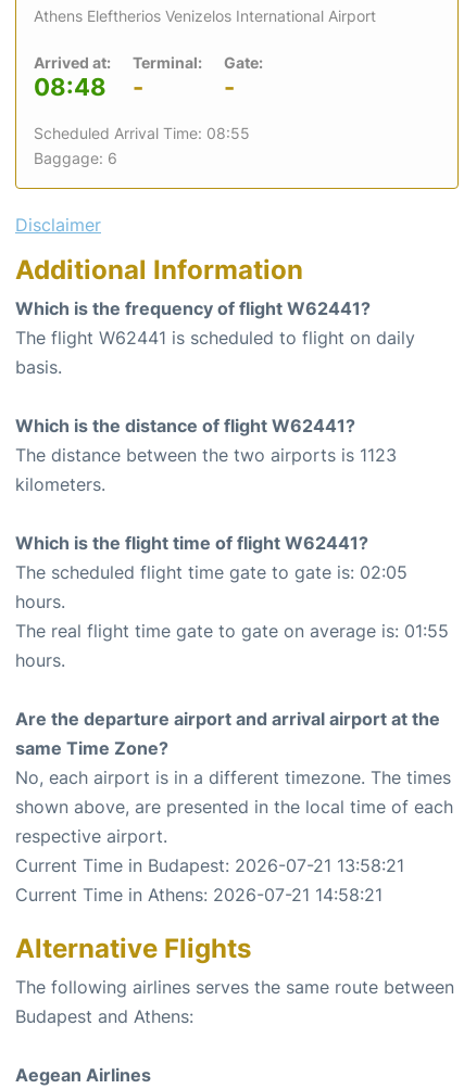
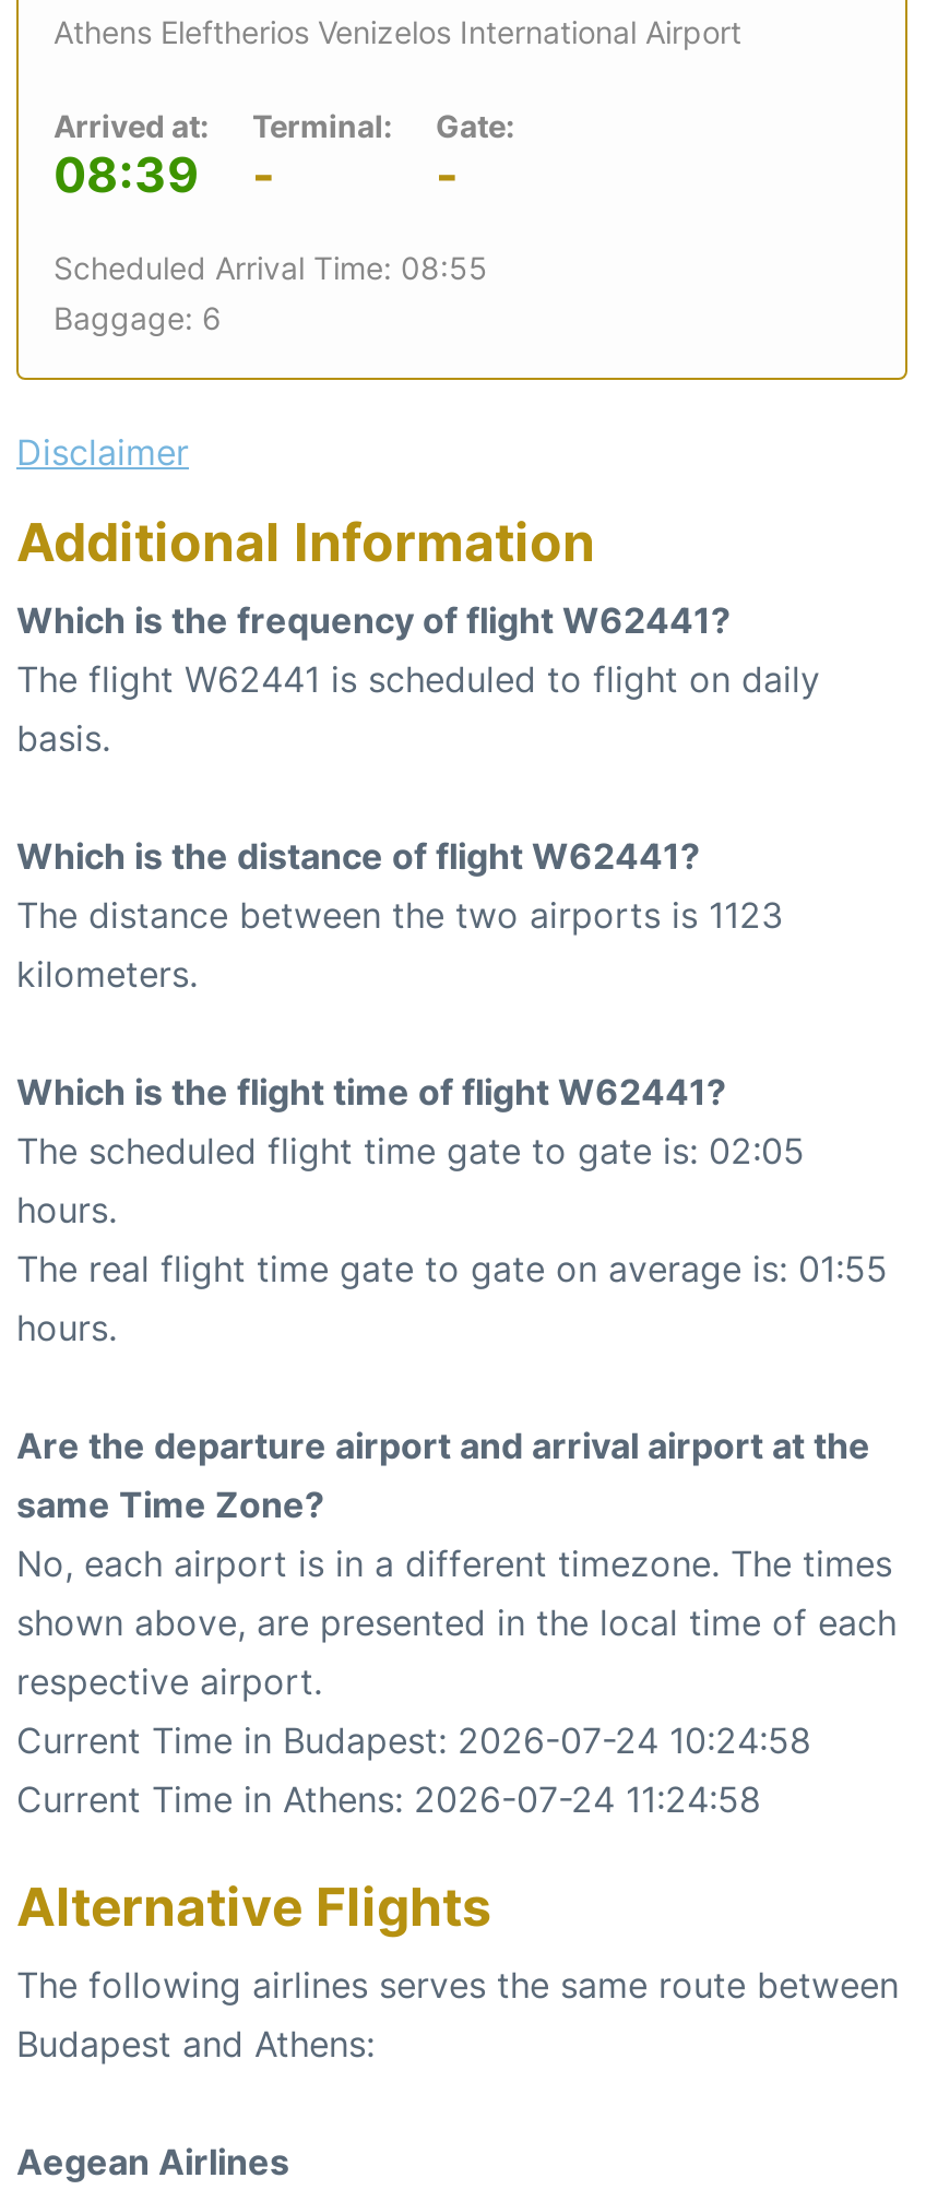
[34,72,106,101] 08:48 -> [54,145,200,202] 08:39
[15,854,404,876] Current Time in Budapest: 2026-07-21 13:58:21 -> [16,1718,811,1761] Current Time in Budapest: 2026-07-24 10:24:58
[15,883,383,905] Current Time in Athens: 2026-07-21 14:58:21 -> [16,1776,761,1820] Current Time in Athens: 2026-07-24 11:24:58

